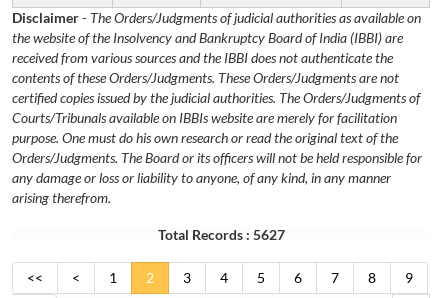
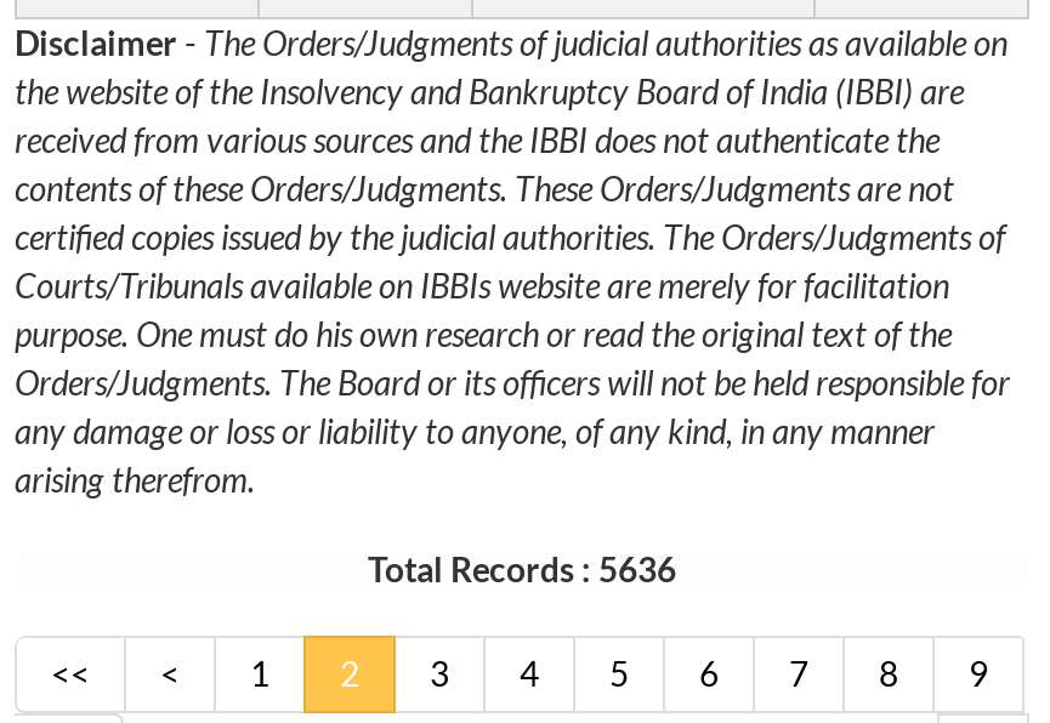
[157,226,284,243] Total Records : 5627 -> [368,549,676,590] Total Records : 5636

